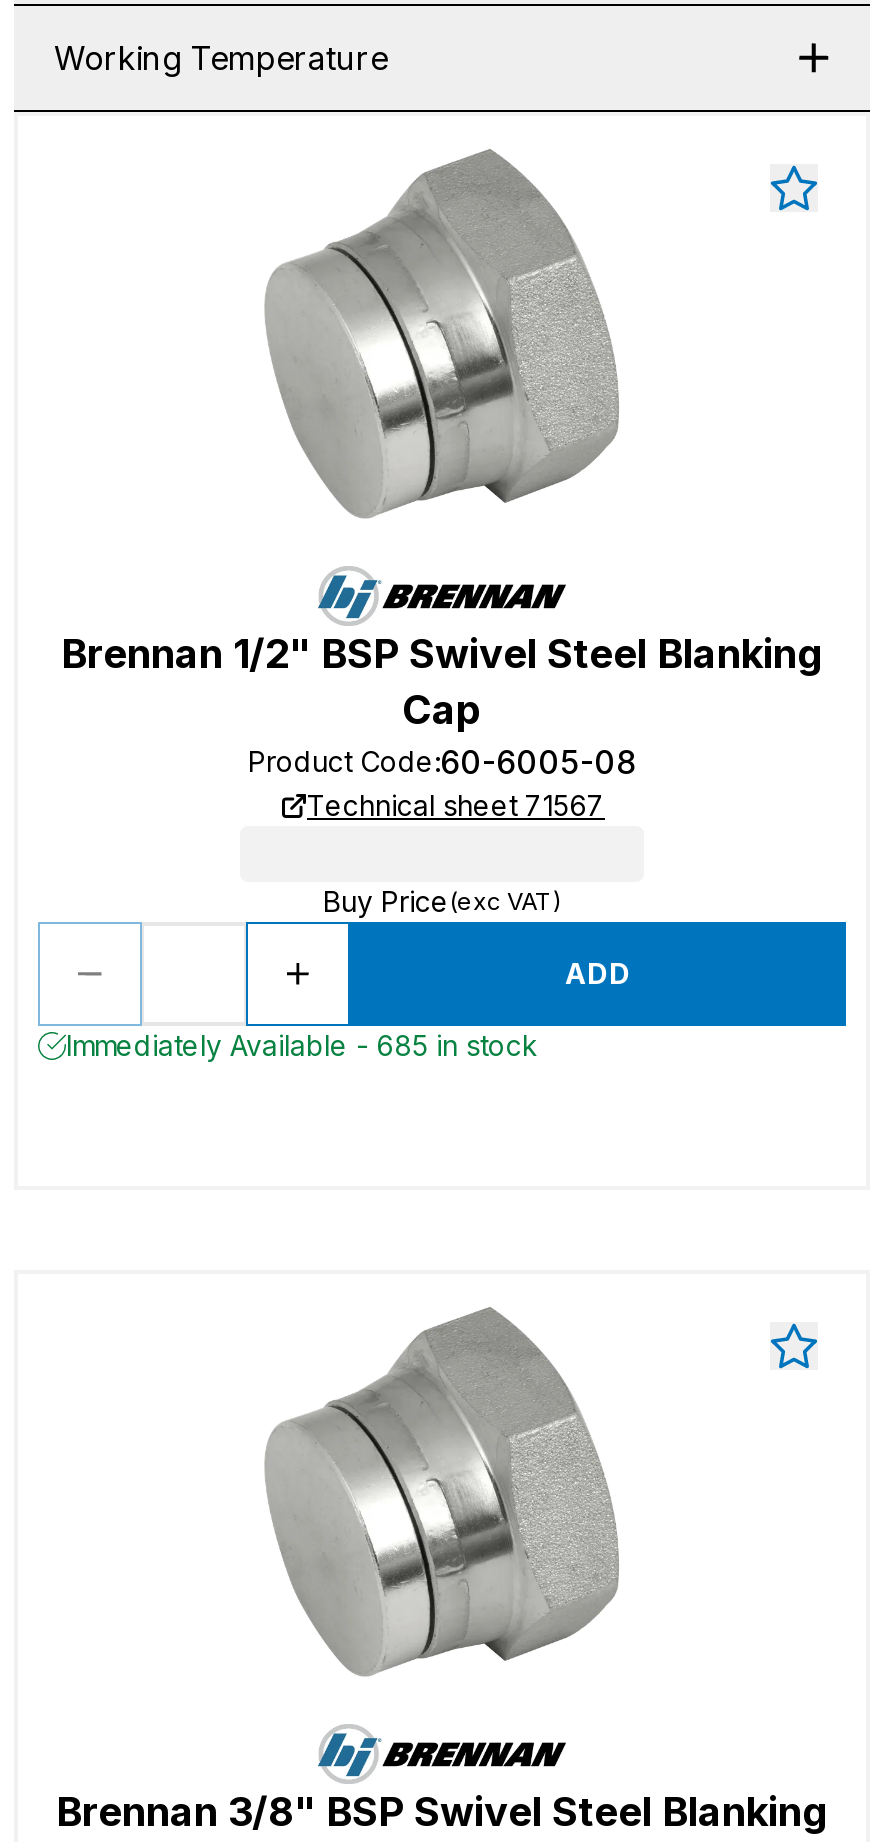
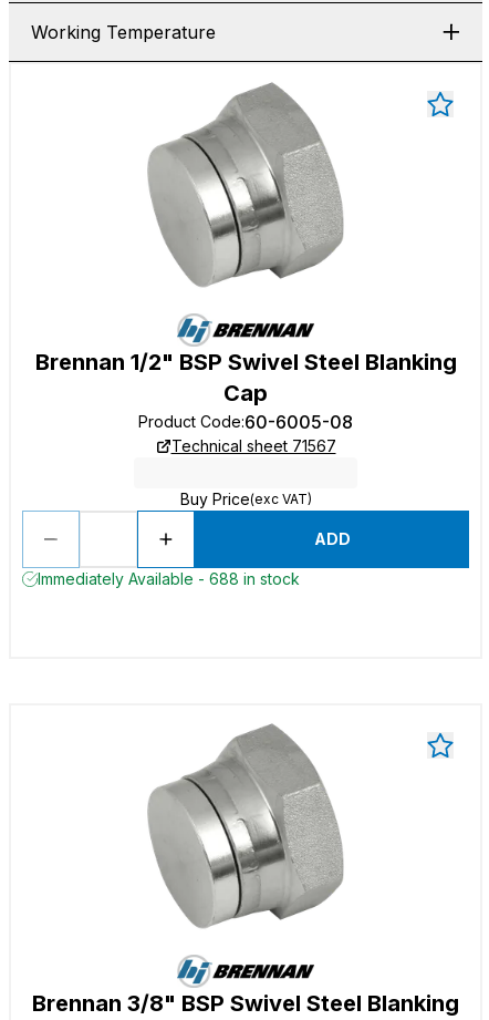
[66,1028,538,1062] Immediately Available - 685 in stock -> [38,569,300,588] Immediately Available - 688 in stock

